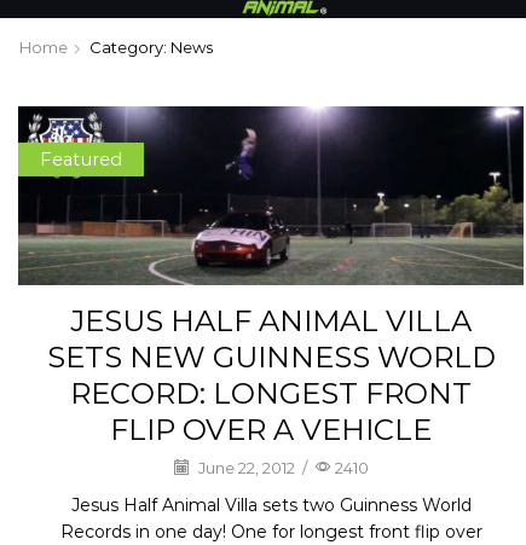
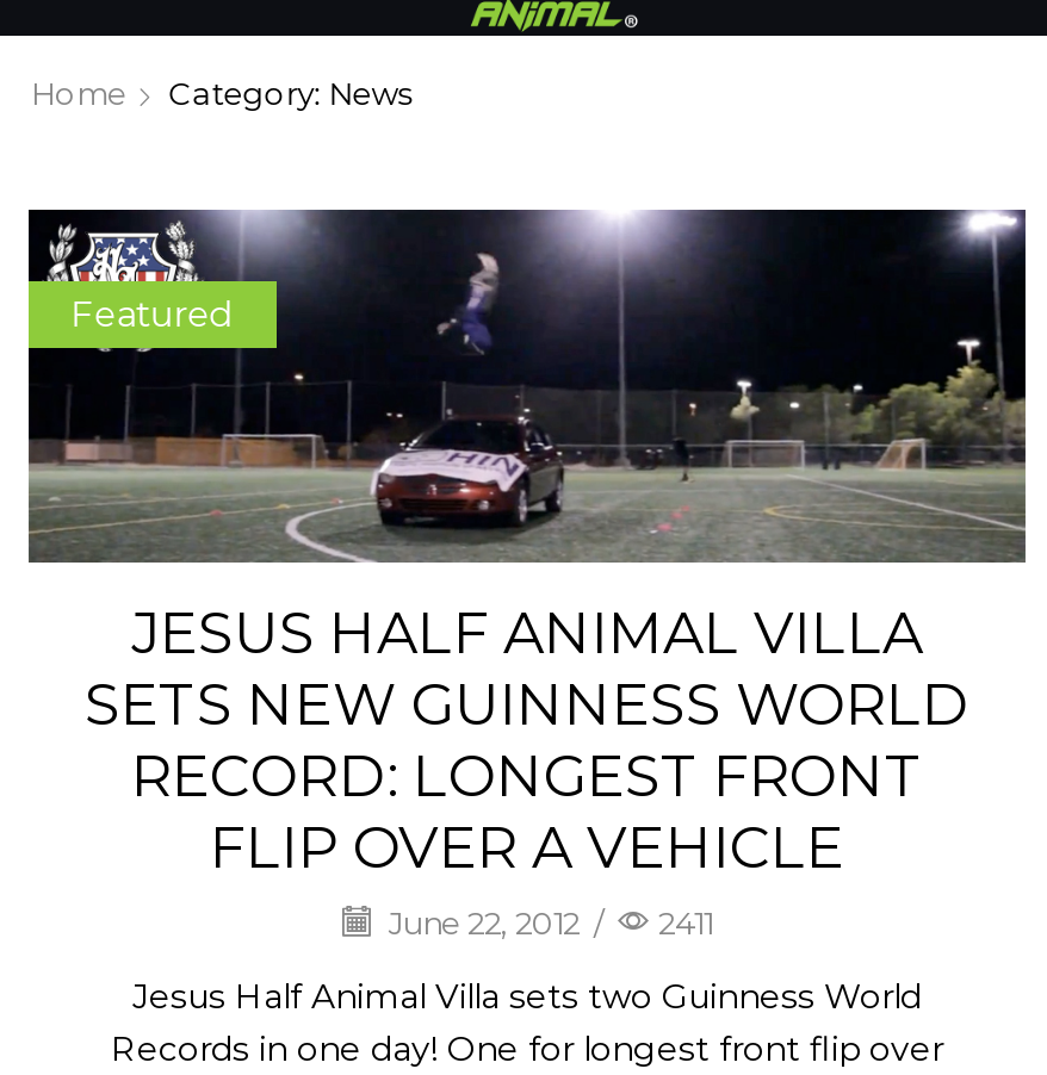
[194,459,368,478] June 22, 2012 / 2410 -> [382,904,713,942] June 22, 2012 / 2411

